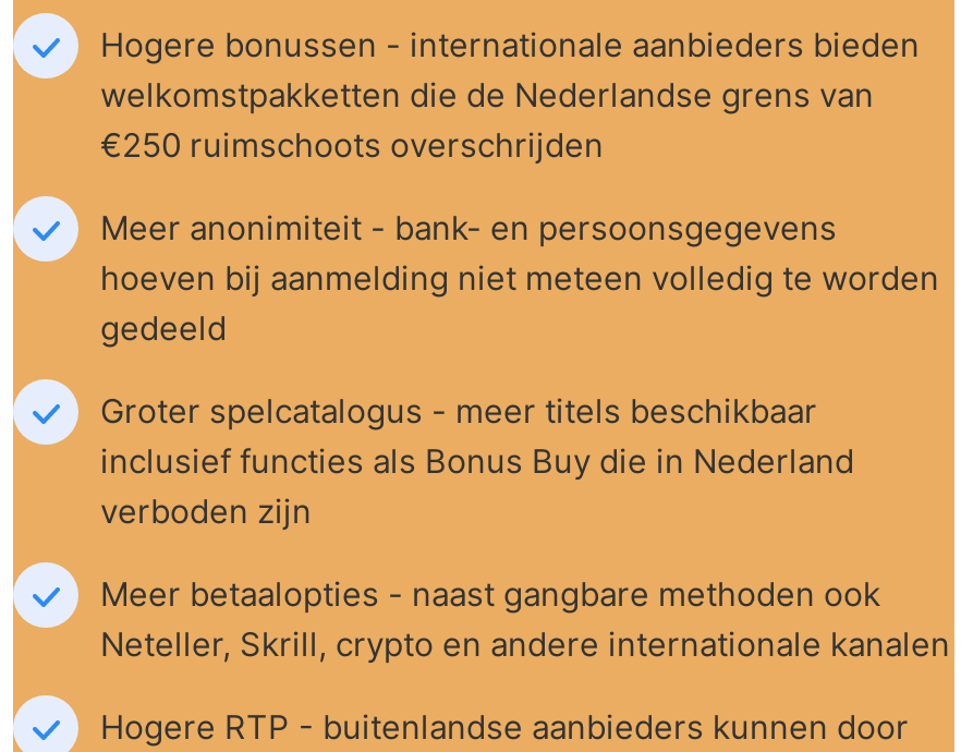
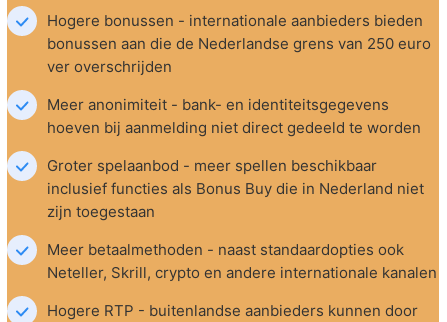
[100,74,874,166] welkomstpakketten die de Nederlandse grens van | €250 ruimschoots overschrijden -> [47,34,431,76] bonussen aan die de Nederlandse grens van 250 euro | ver overschrijden
[100,207,939,349] Meer anonimiteit - bank- en persoonsgegevens | hoeven bij aanmelding niet meteen volledig te worden | gedeeld -> [47,95,421,137] Meer anonimiteit - bank- en identiteitsgegevens | hoeven bij aanmelding niet direct gedeeld te worden
[100,390,854,532] Groter spelcatalogus - meer titels beschikbaar | inclusief functies als Bonus Buy die in Nederland | verboden zijn -> [47,156,424,221] Groter spelaanbod - meer spellen beschikbaar | inclusief functies als Bonus Buy die in Nederland niet | zijn toegestaan
[100,573,880,615] Meer betaalopties - naast gangbare methoden ook -> [47,240,404,259] Meer betaalmethoden - naast standaardopties ook

